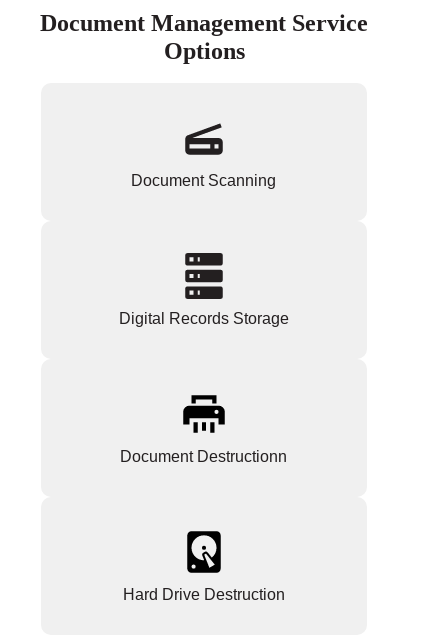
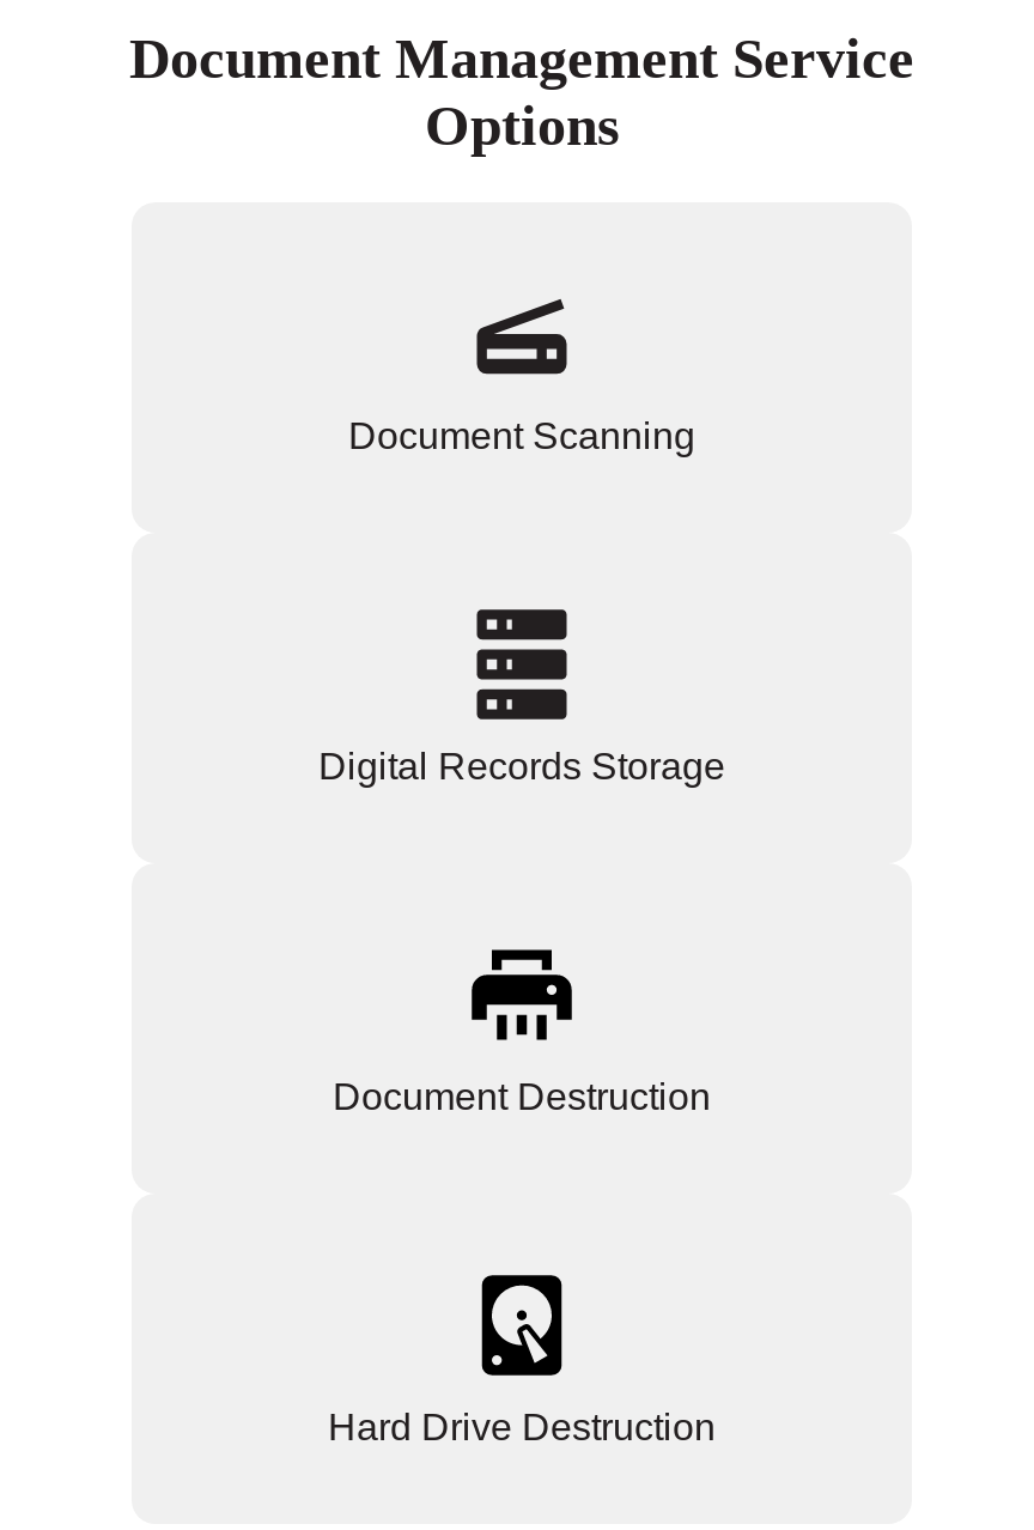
[120,448,287,465] Document Destructionn -> [333,1077,711,1118] Document Destruction

